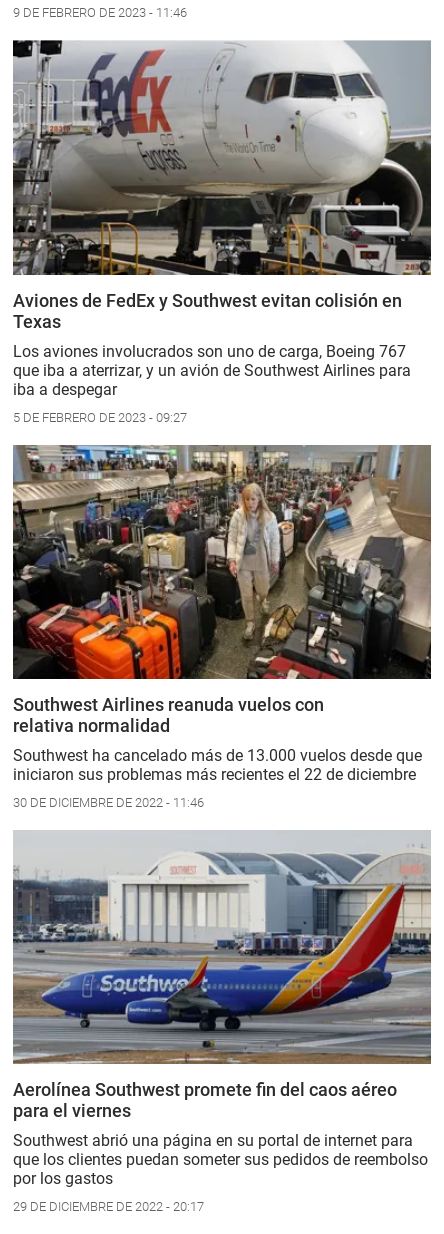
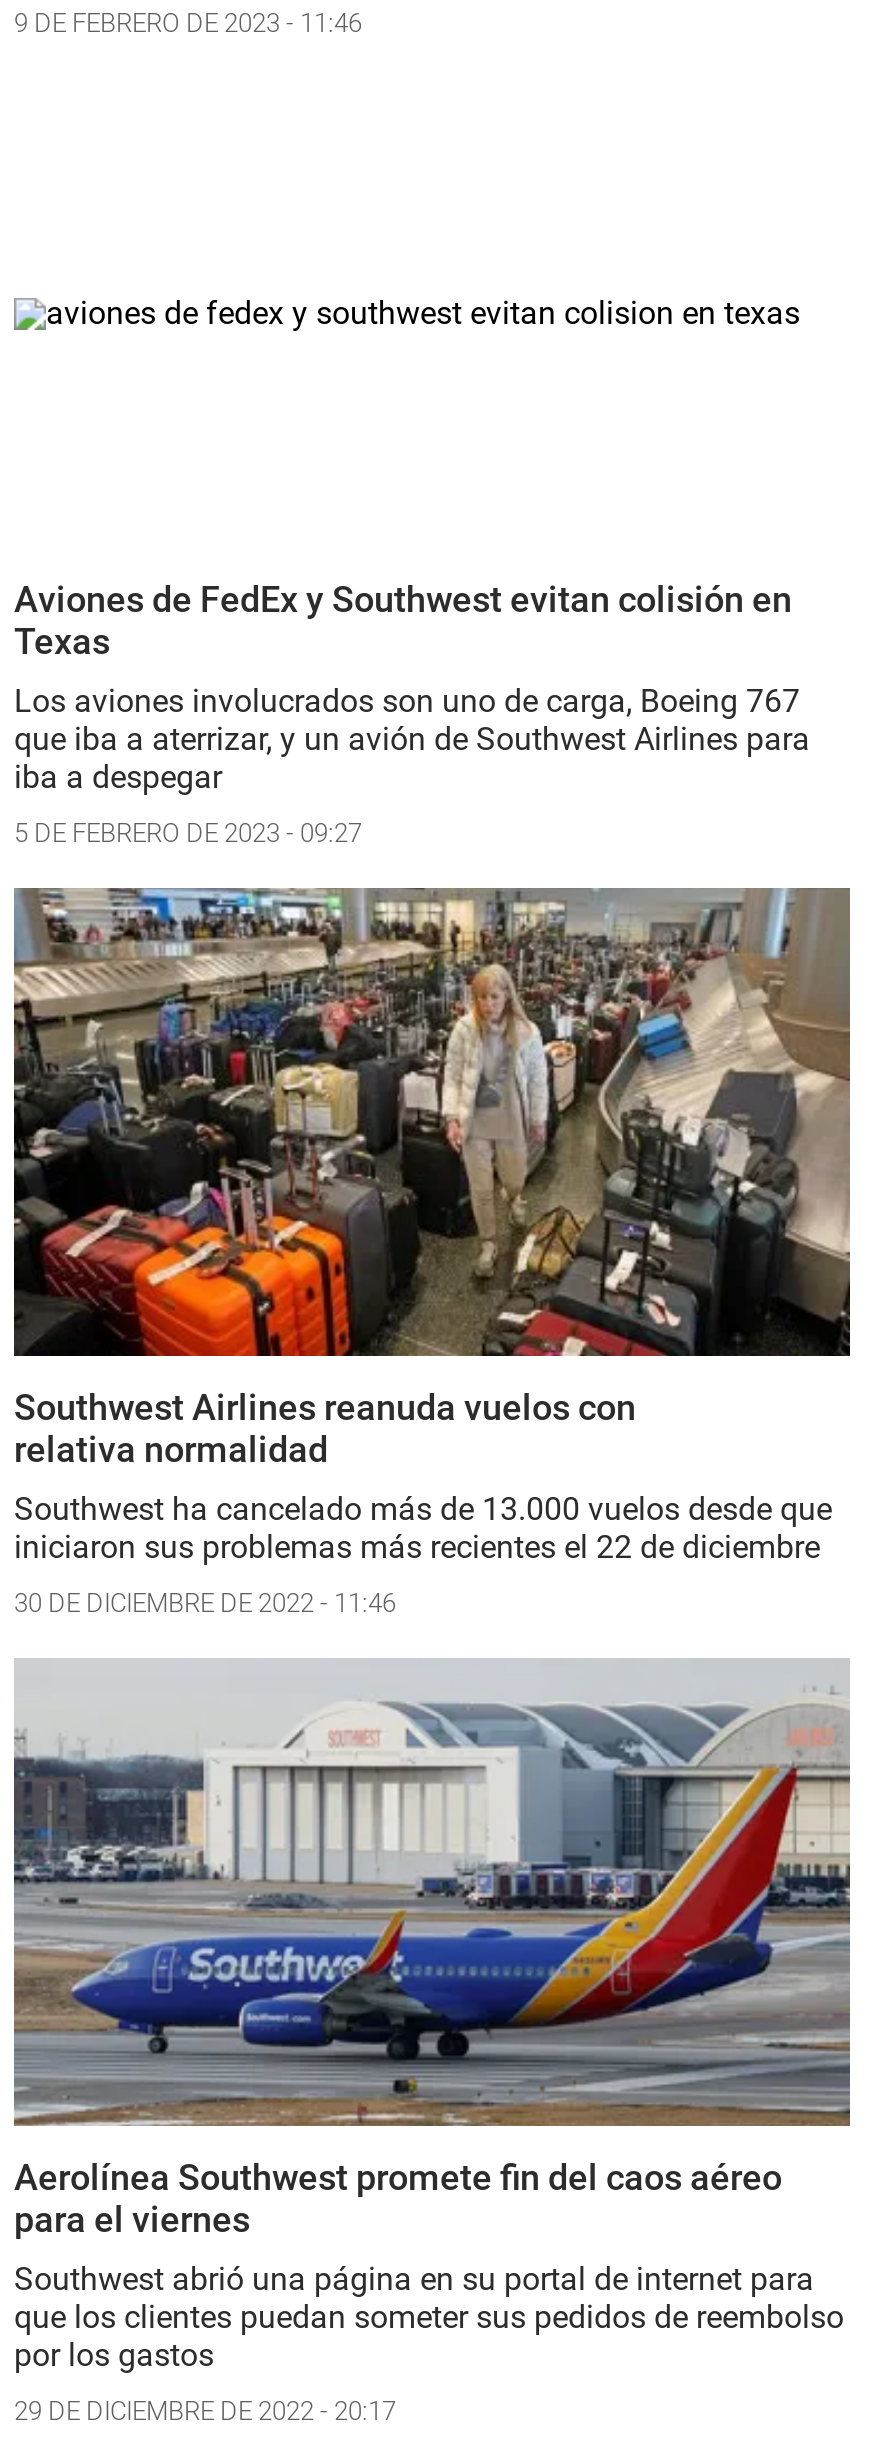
[12,39,432,276] [image] -> none

